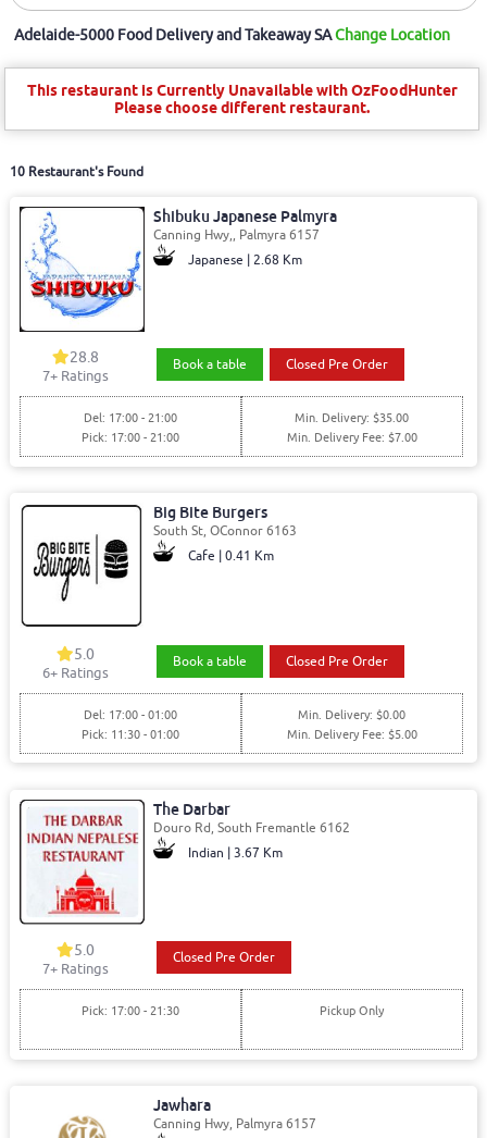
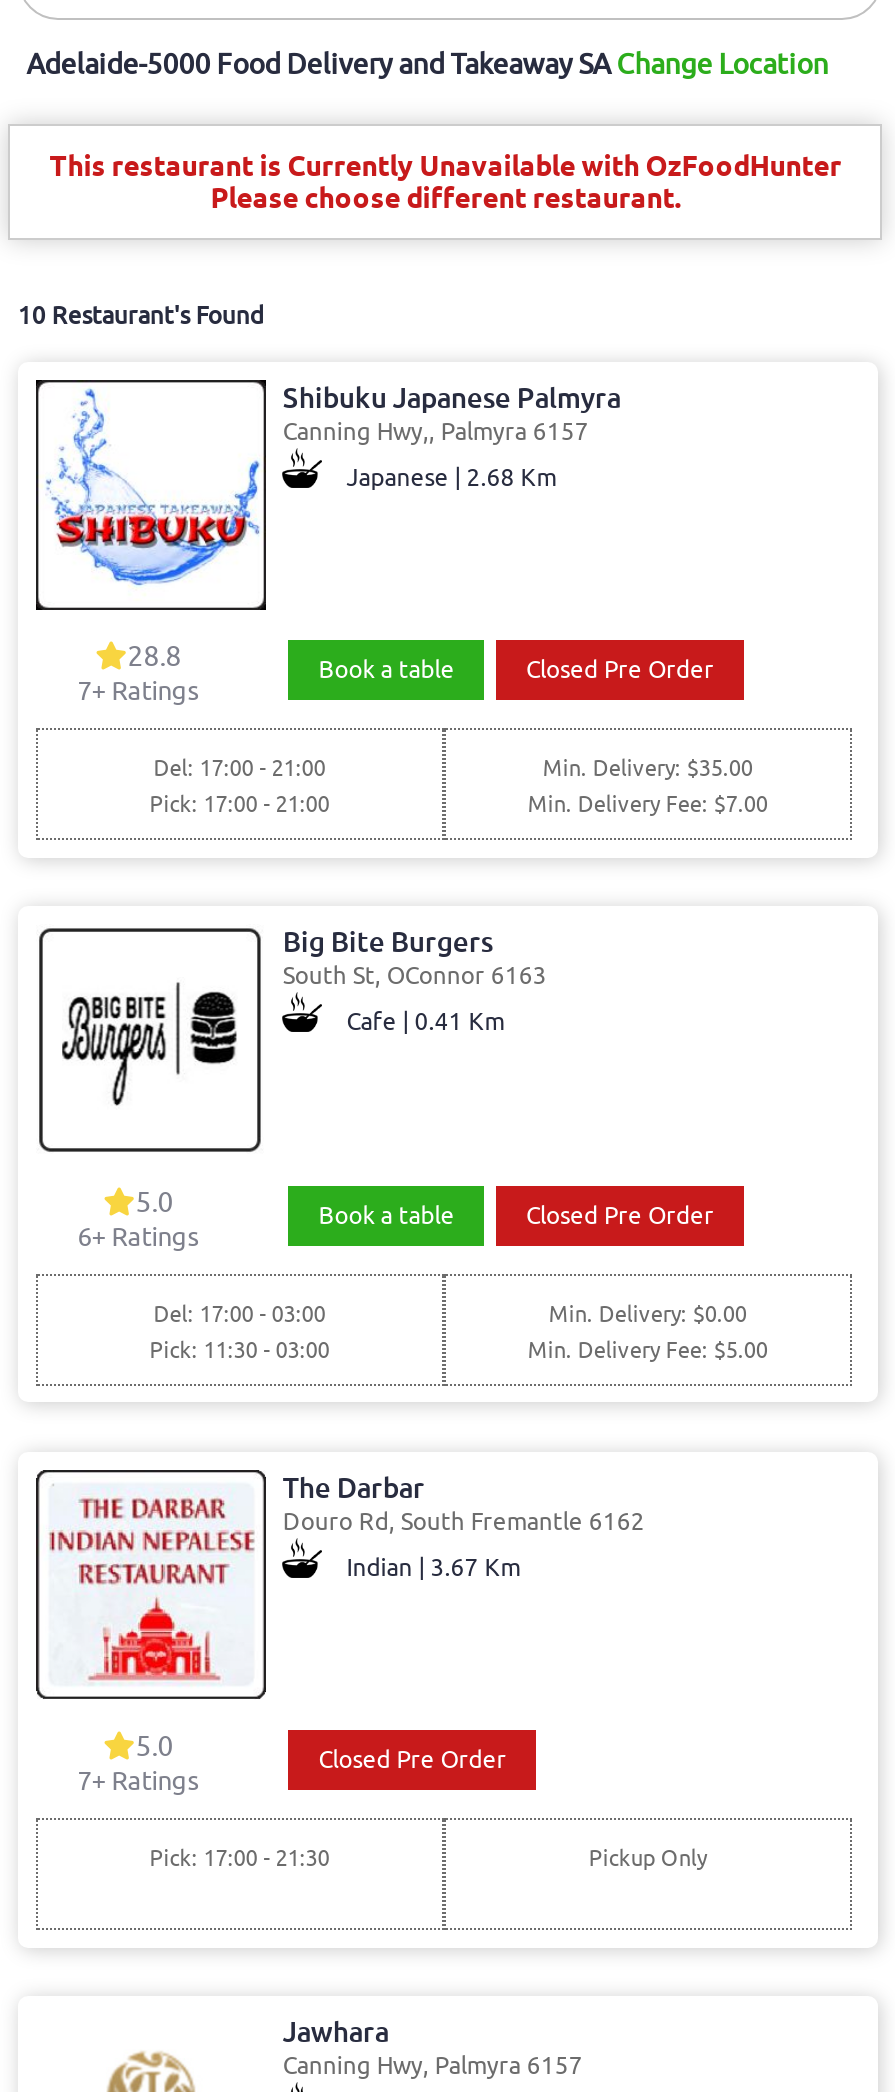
[83,707,177,722] Del: 17:00 - 01:00 -> [153,1299,325,1327] Del: 17:00 - 03:00
[81,726,179,742] Pick: 11:30 - 01:00 -> [149,1335,329,1363] Pick: 11:30 - 03:00

